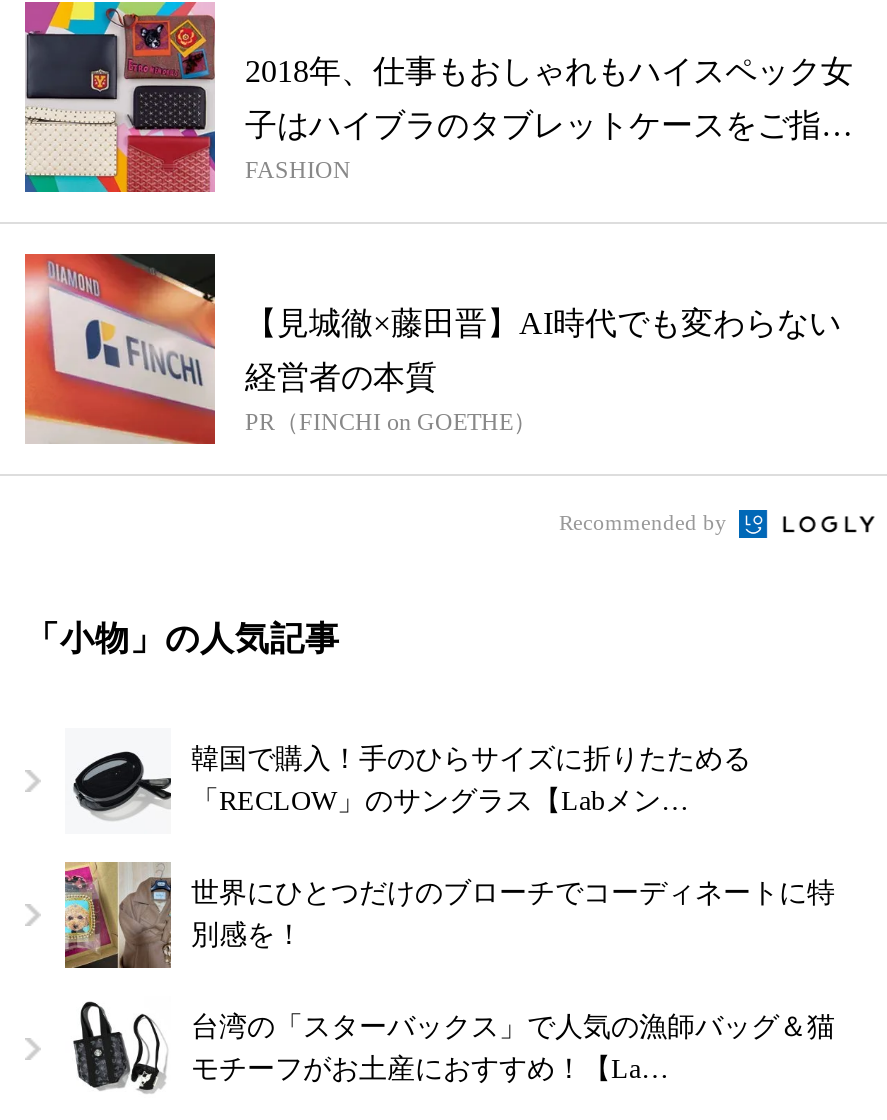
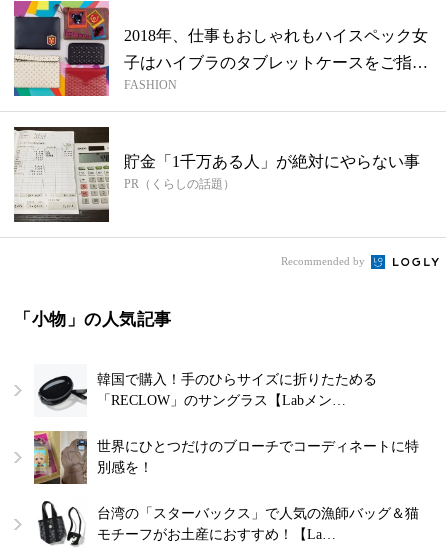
[23,252,841,446] [image] | 【見城徹×藤田晋】AI時代でも変わらない | 経営者の本質 | PR（FINCHI on GOETHE） -> [13,126,420,223] [image] | 貯金「1千万ある人」が絶対にやらない事 | PR（くらしの話題）

